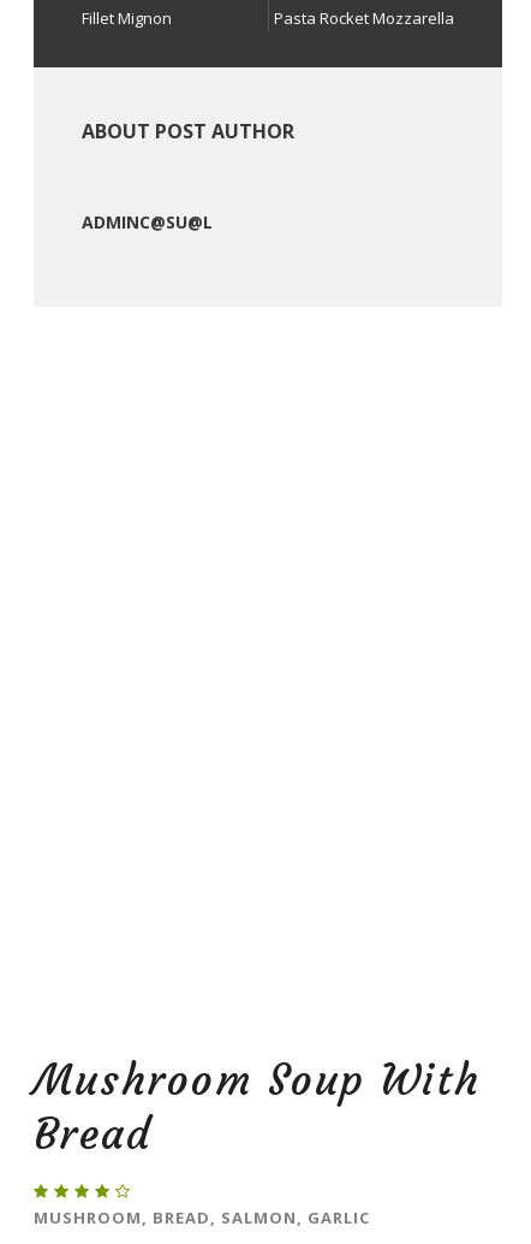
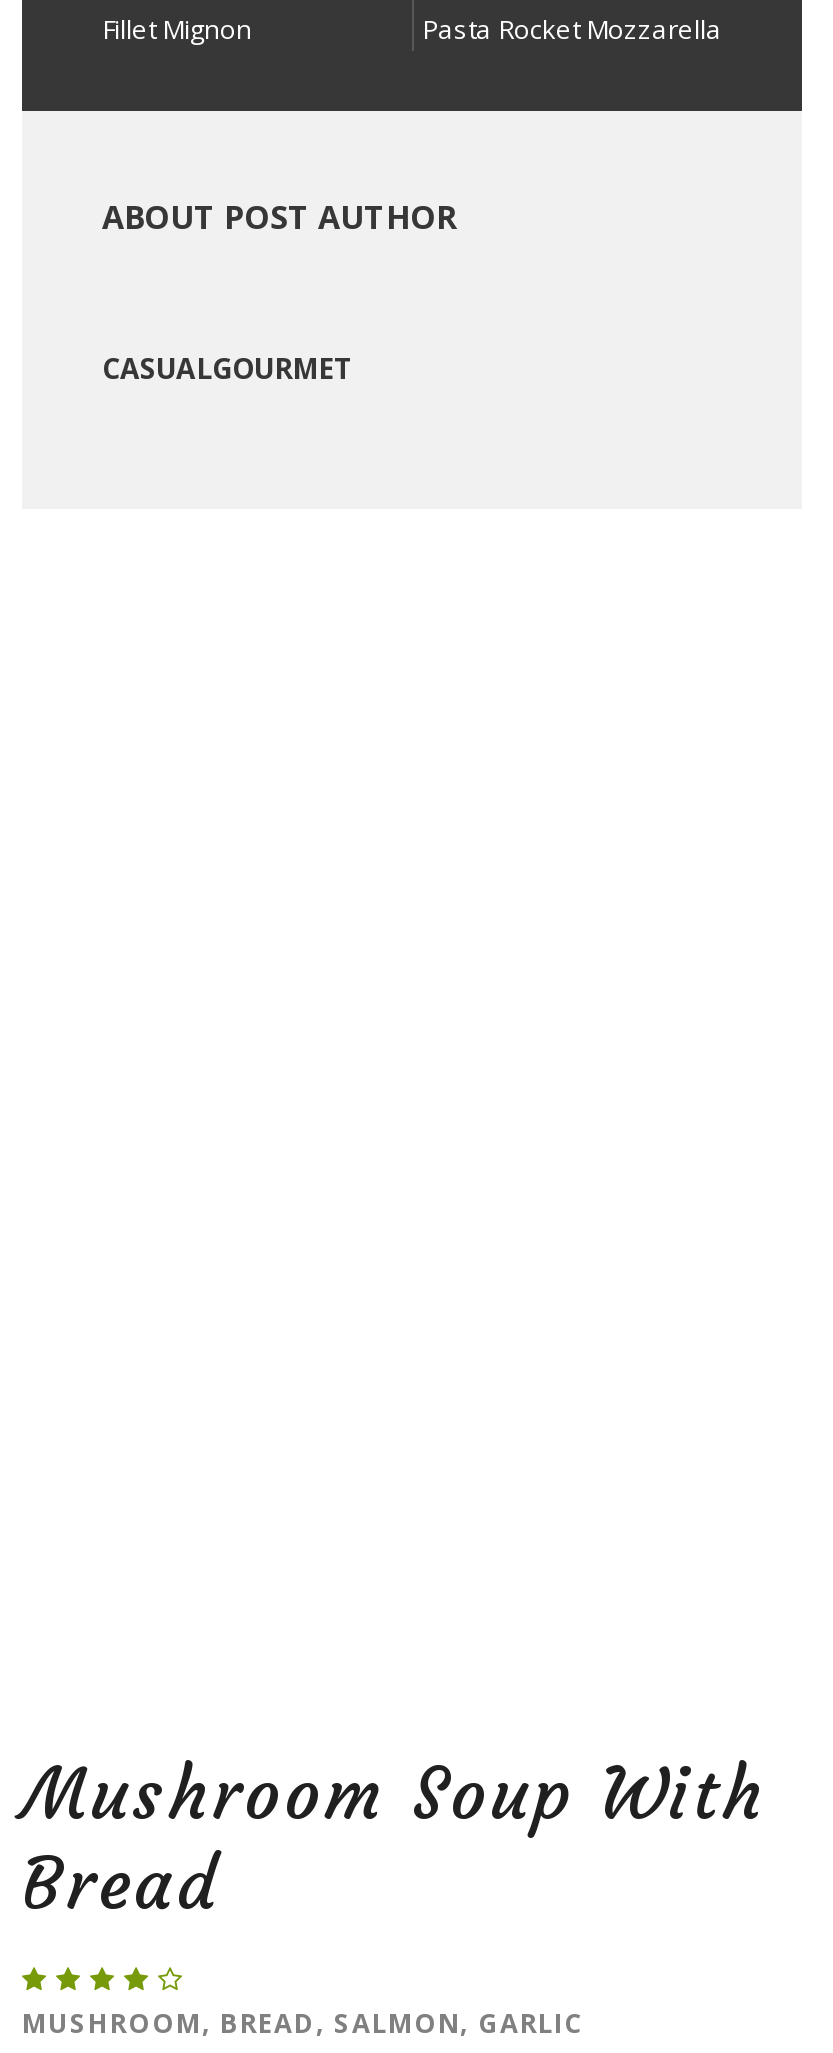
[82,210,213,233] ADMINC@SU@L -> [102,348,354,386] CASUALGOURMET

